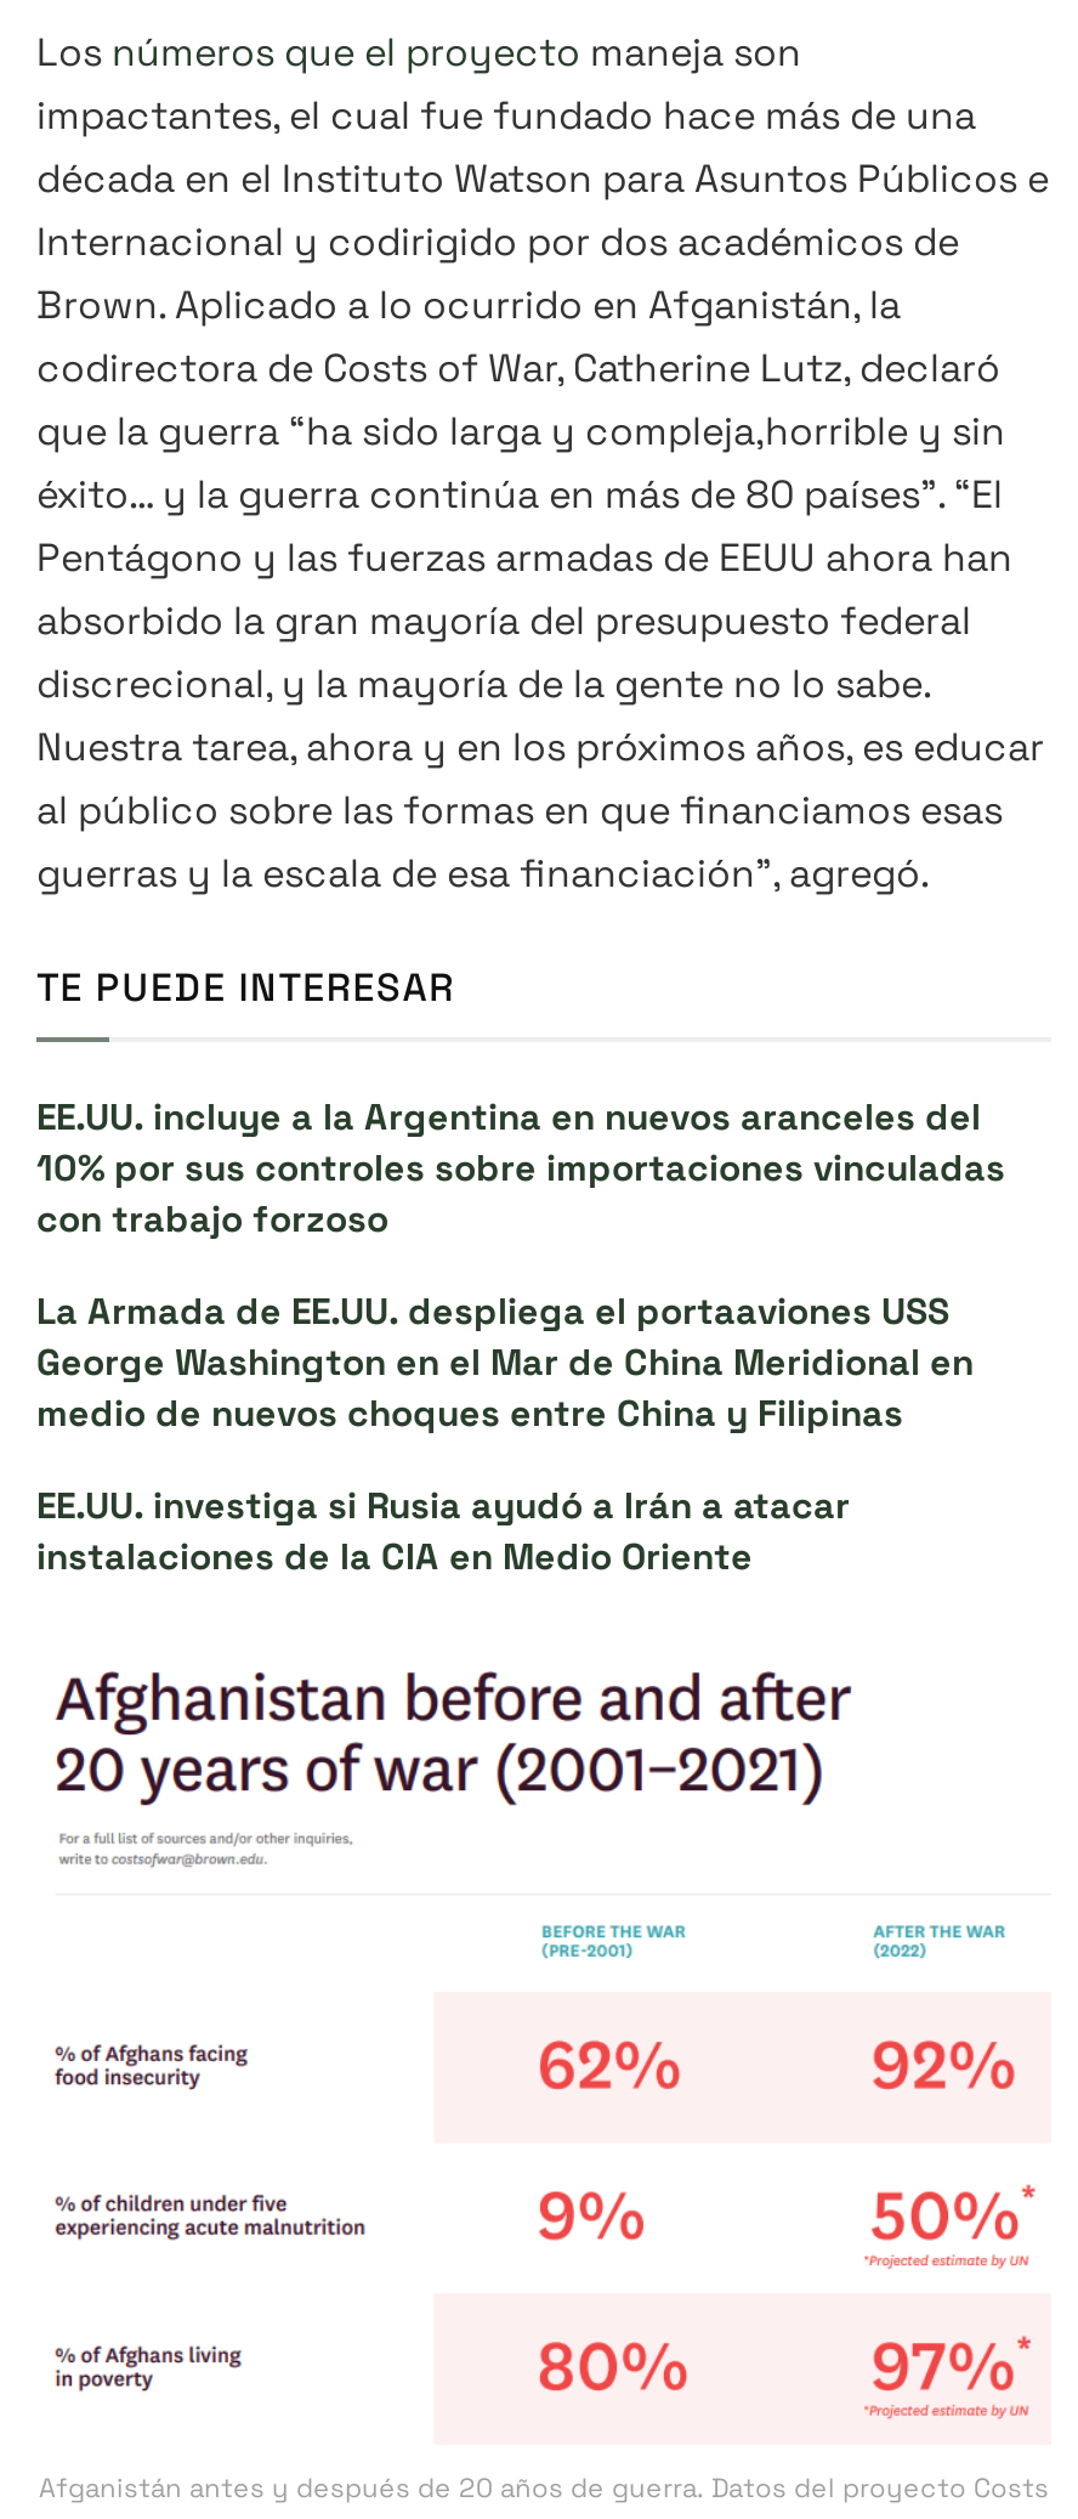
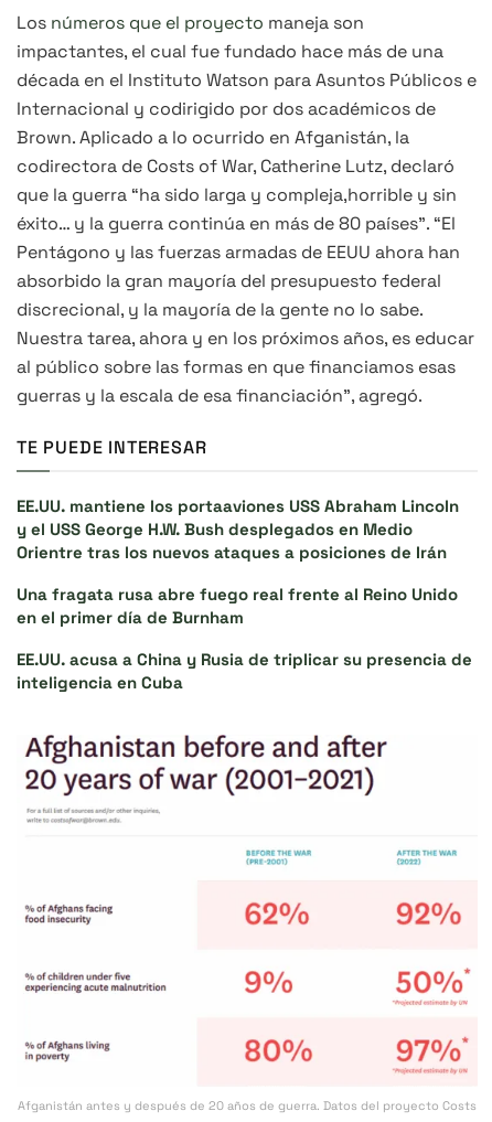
[36,1092,1005,1240] EE.UU. incluye a la Argentina en nuevos aranceles del | 10% por sus controles sobre importaciones vinculadas | con trabajo forzoso -> [17,495,459,562] EE.UU. mantiene los portaaviones USS Abraham Lincoln | y el USS George H.W. Bush desplegados en Medio | Orientre tras los nuevos ataques a posiciones de Irán
[36,1286,974,1434] La Armada de EE.UU. despliega el portaaviones USS | George Washington en el Mar de China Meridional en | medio de nuevos choques entre China y Filipinas -> [17,583,458,627] Una fragata rusa abre fuego real frente al Reino Unido | en el primer día de Burnham
[36,1481,850,1578] EE.UU. investiga si Rusia ayudó a Irán a atacar | instalaciones de la CIA en Medio Oriente -> [17,648,472,692] EE.UU. acusa a China y Rusia de triplicar su presencia de | inteligencia en Cuba

